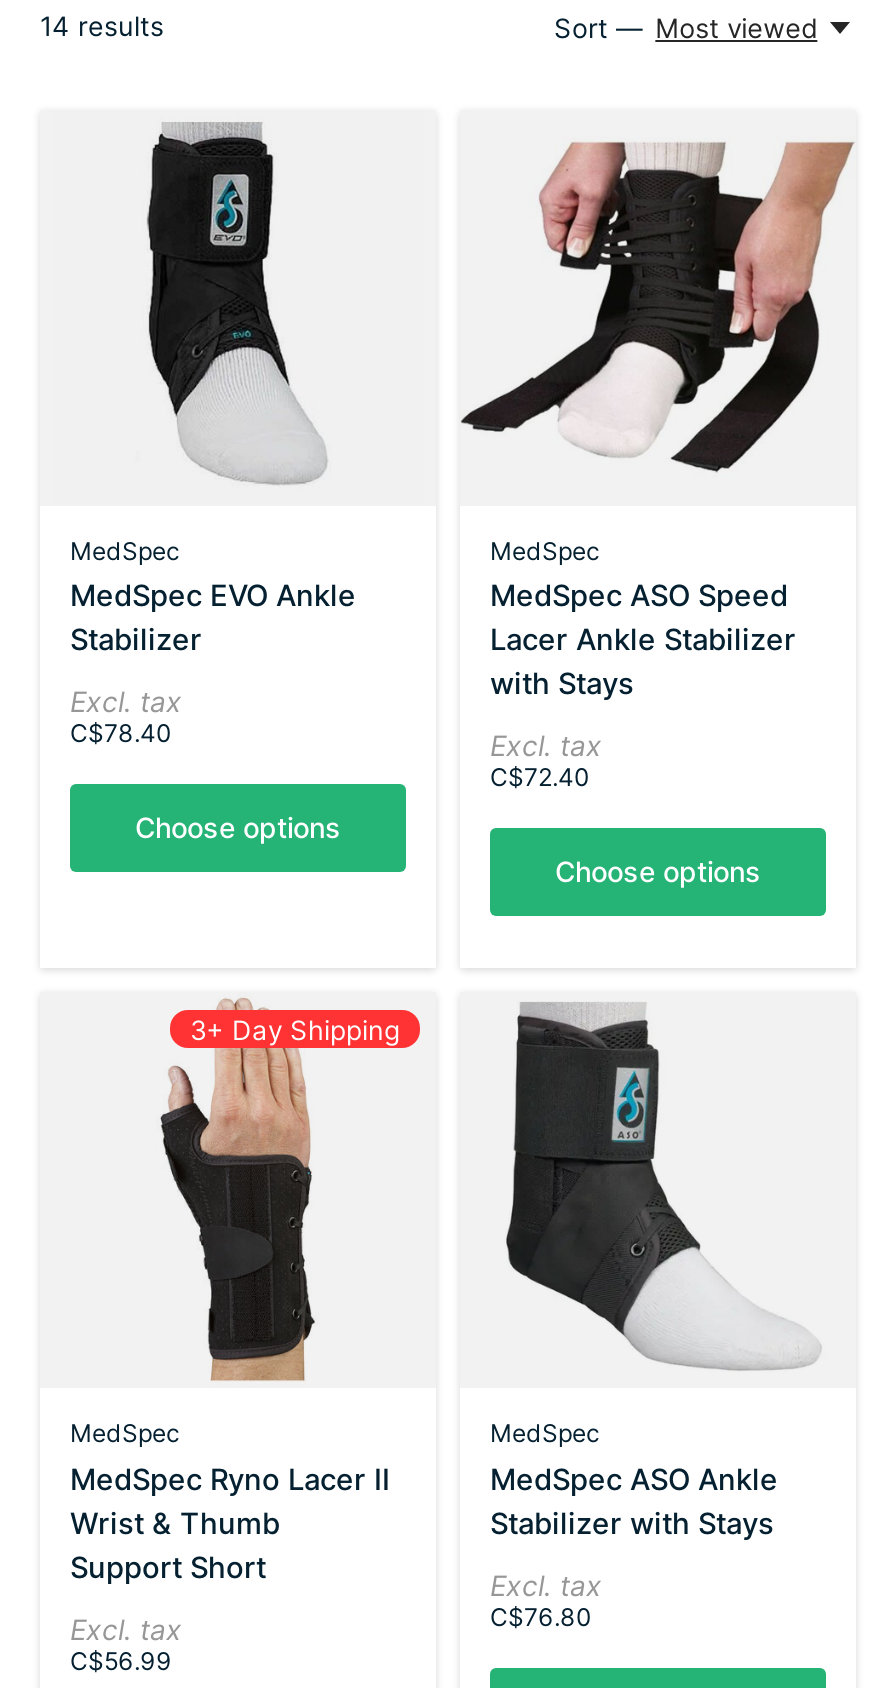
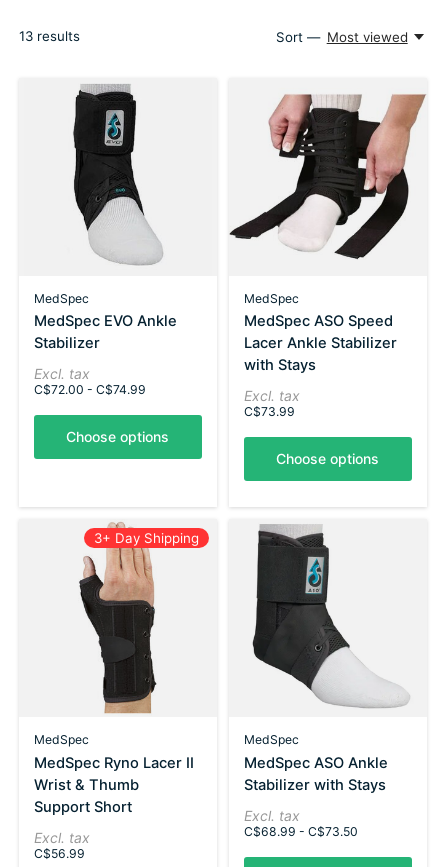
[40,10,164,42] 14 results -> [19,28,80,44] 13 results
[70,719,172,749] C$78.40 -> [34,382,146,397] C$72.00 - C$74.99
[490,763,590,793] C$72.40 -> [244,404,295,419] C$73.99
[490,1601,592,1631] C$76.80 -> [244,823,358,838] C$68.99 - C$73.50

